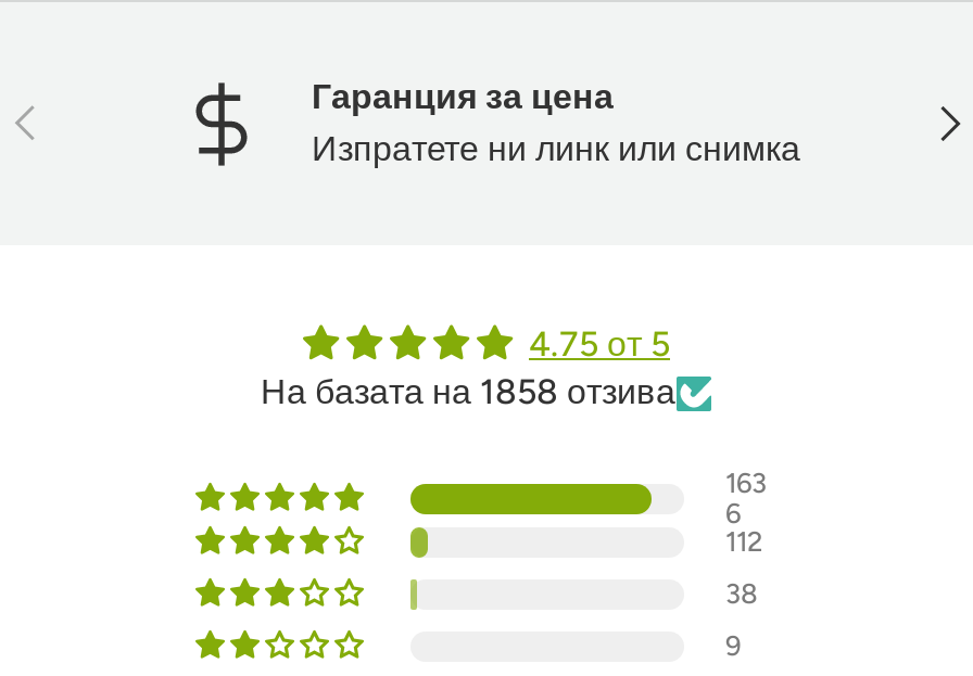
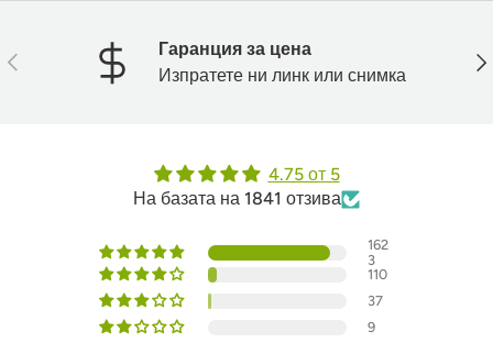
[261,371,675,412] На базата на 1858 отзива -> [133,188,341,209] На базата на 1841 отзива
[725,467,767,499] 163 -> [368,236,388,253] 162
[725,497,741,530] 6 -> [368,252,375,268] 3
[725,525,762,557] 112 -> [368,266,387,282] 110
[725,577,758,609] 38 -> [368,292,383,309] 37

